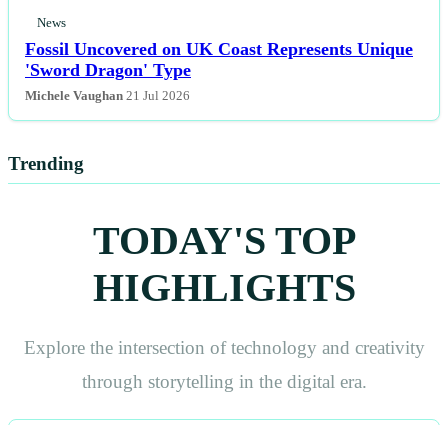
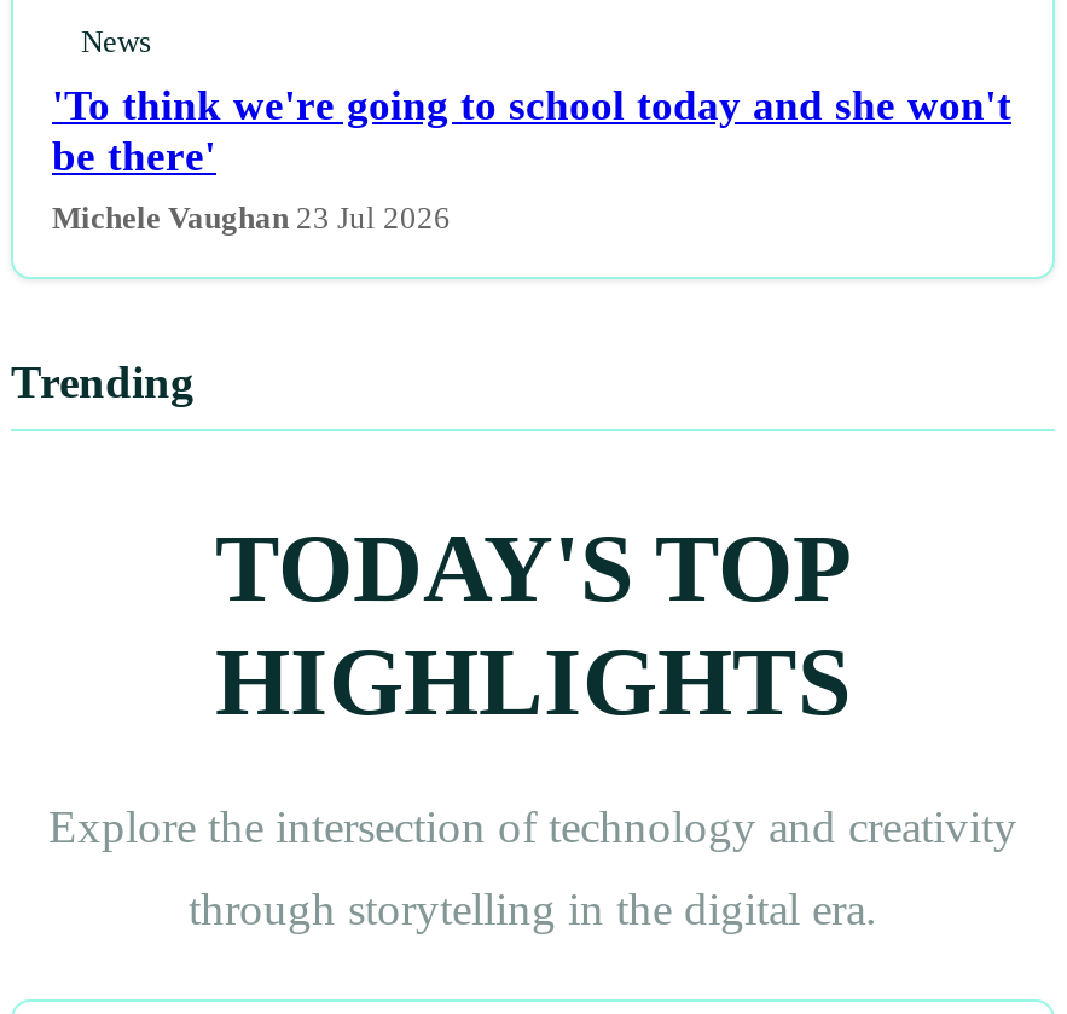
[25,39,413,103] Fossil Uncovered on UK Coast Represents Unique | 'Sword Dragon' Type | Michele Vaughan 21 Jul 2026 -> [52,81,1011,236] 'To think we're going to school today and she won't | be there' | Michele Vaughan 23 Jul 2026

